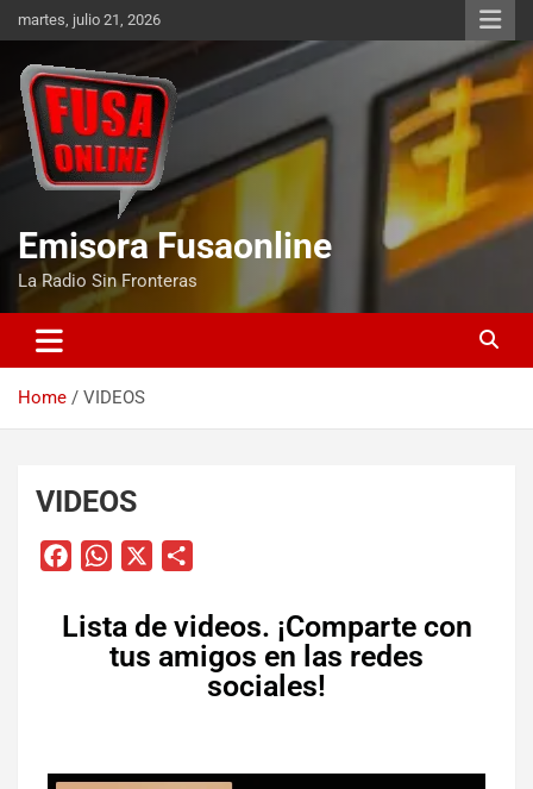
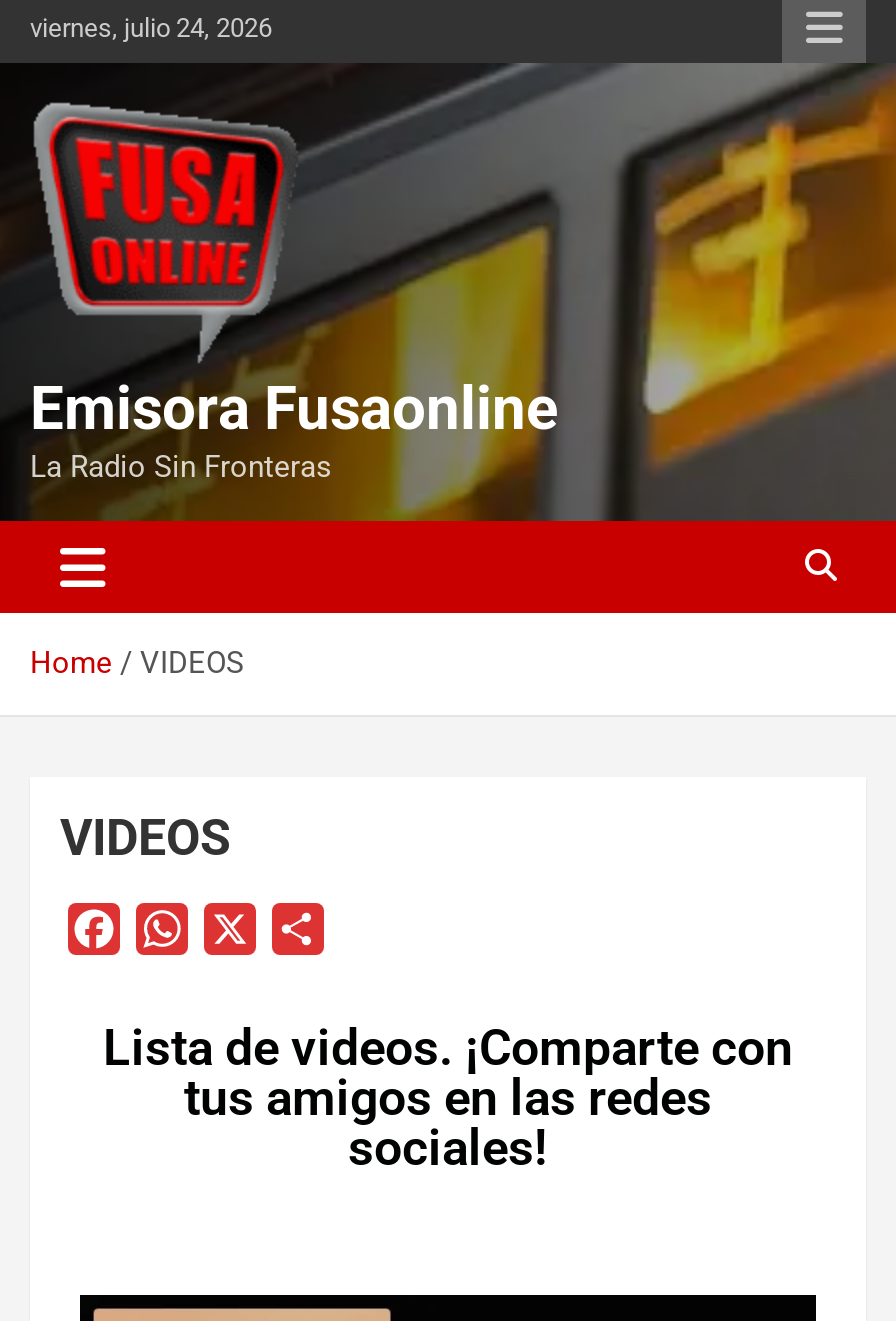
[18,11,161,29] martes, julio 21, 2026 -> [30,13,272,43] viernes, julio 24, 2026

